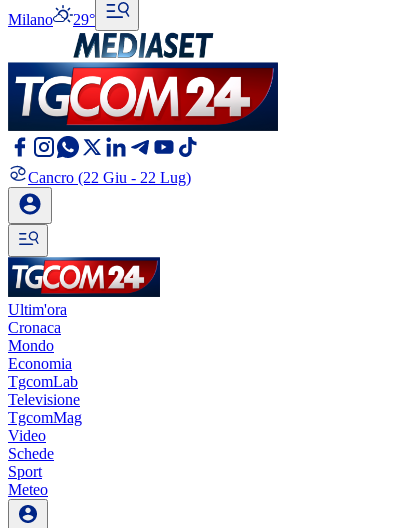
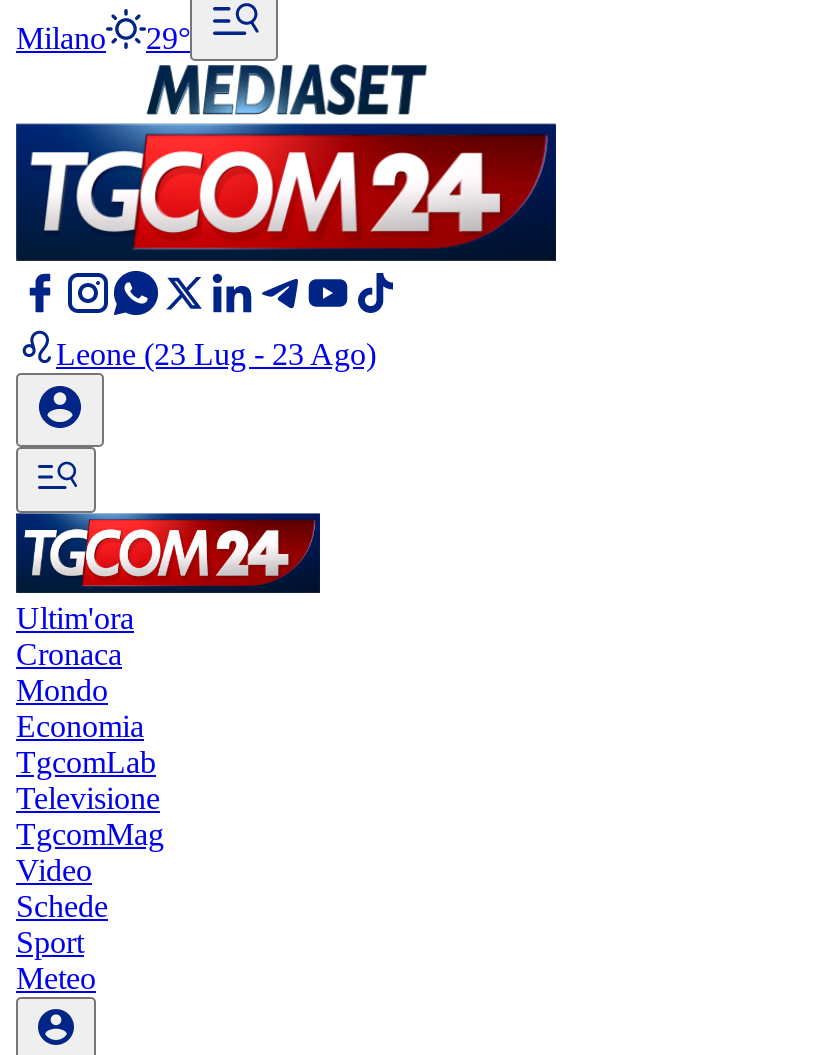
[28,169,191,186] Cancro (22 Giu - 22 Lug) -> [56,337,376,371] Leone (23 Lug - 23 Ago)

